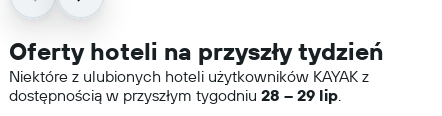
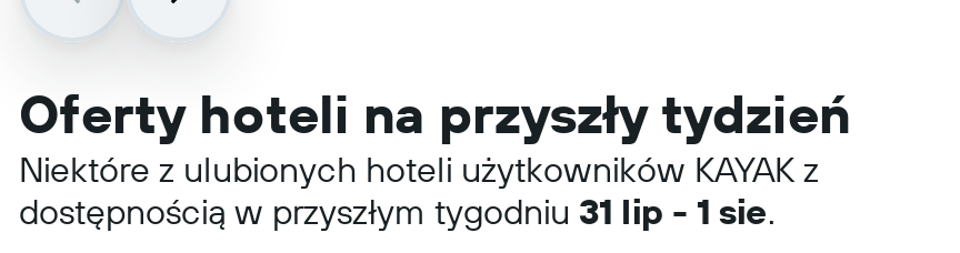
[9,85,341,105] dostępnością w przyszłym tygodniu 28 – 29 lip. -> [19,189,774,233] dostępnością w przyszłym tygodniu 31 lip - 1 sie.

